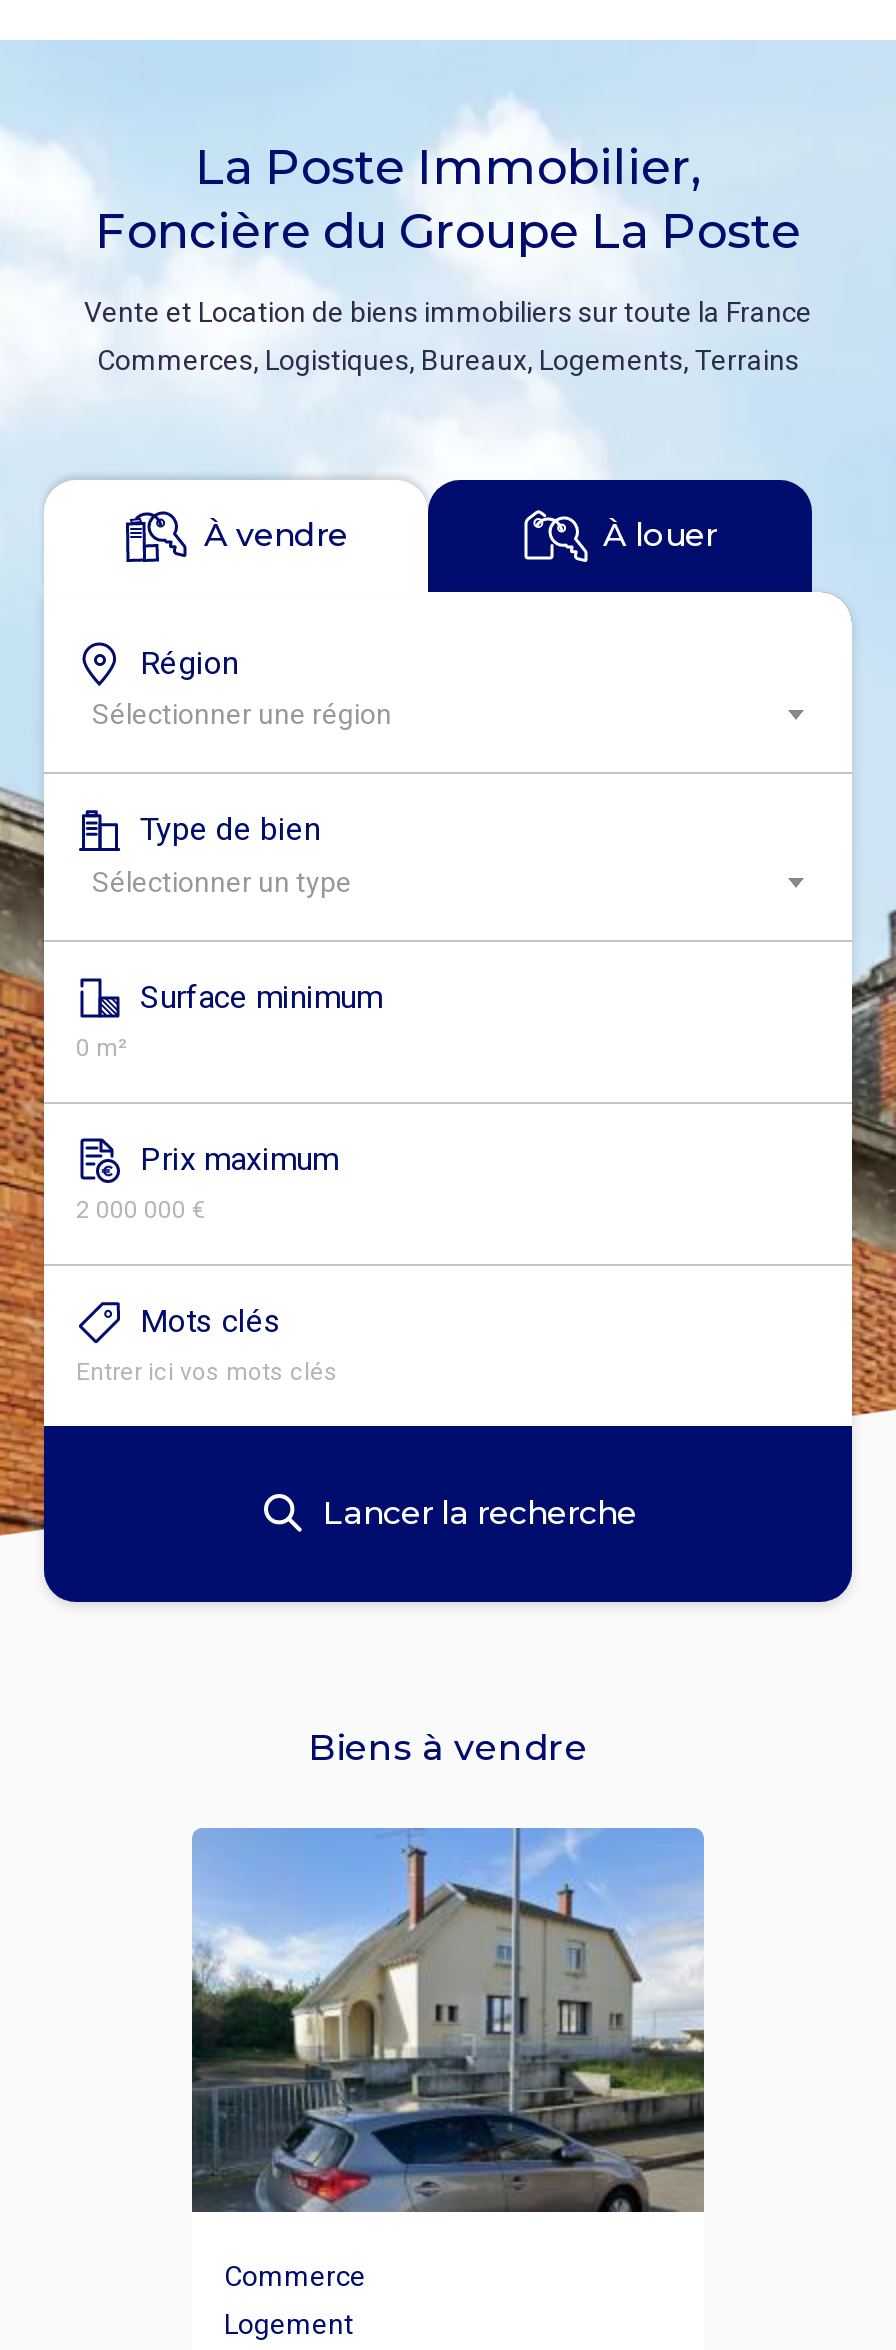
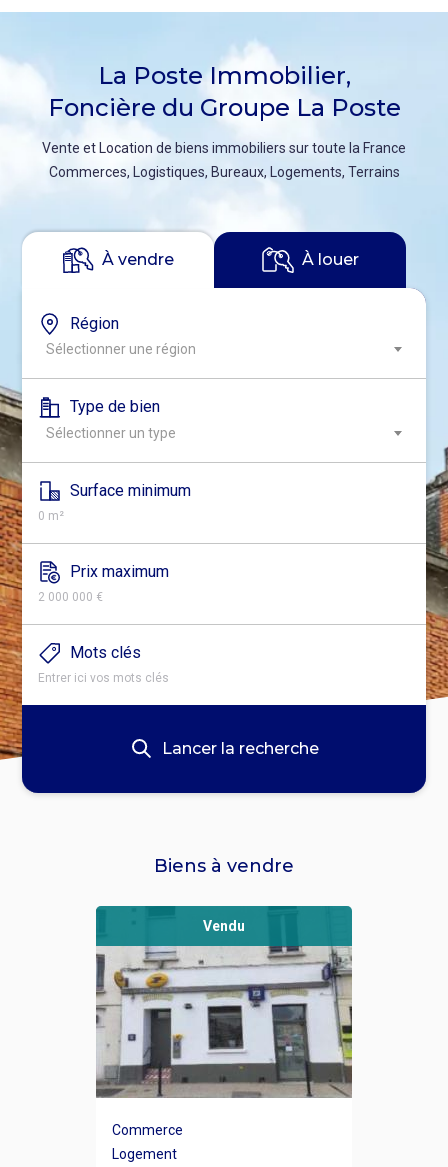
none -> [203,918,245,934] Vendu
[190,1828,706,2212] [image] -> [95,906,353,1098] [image]

